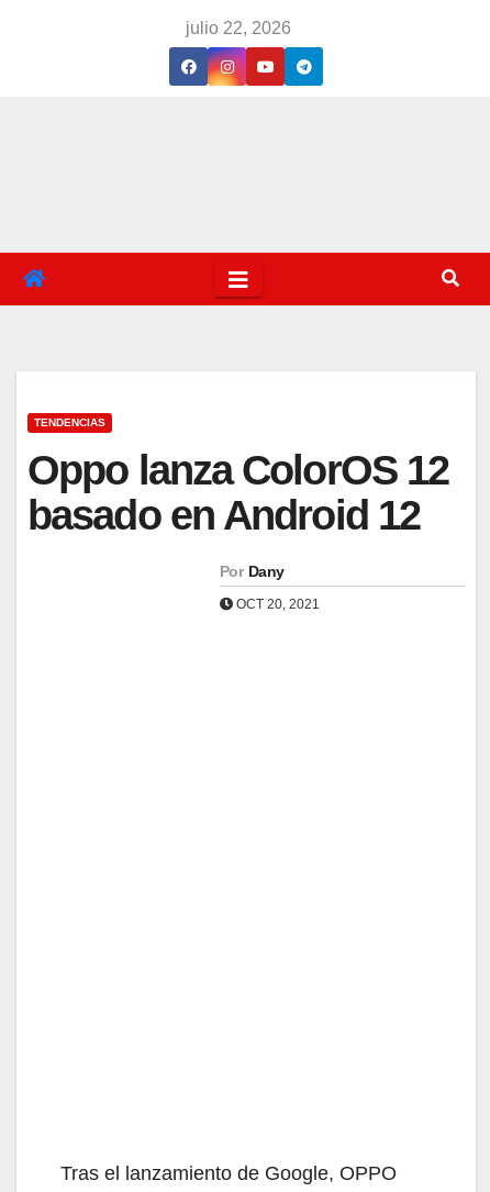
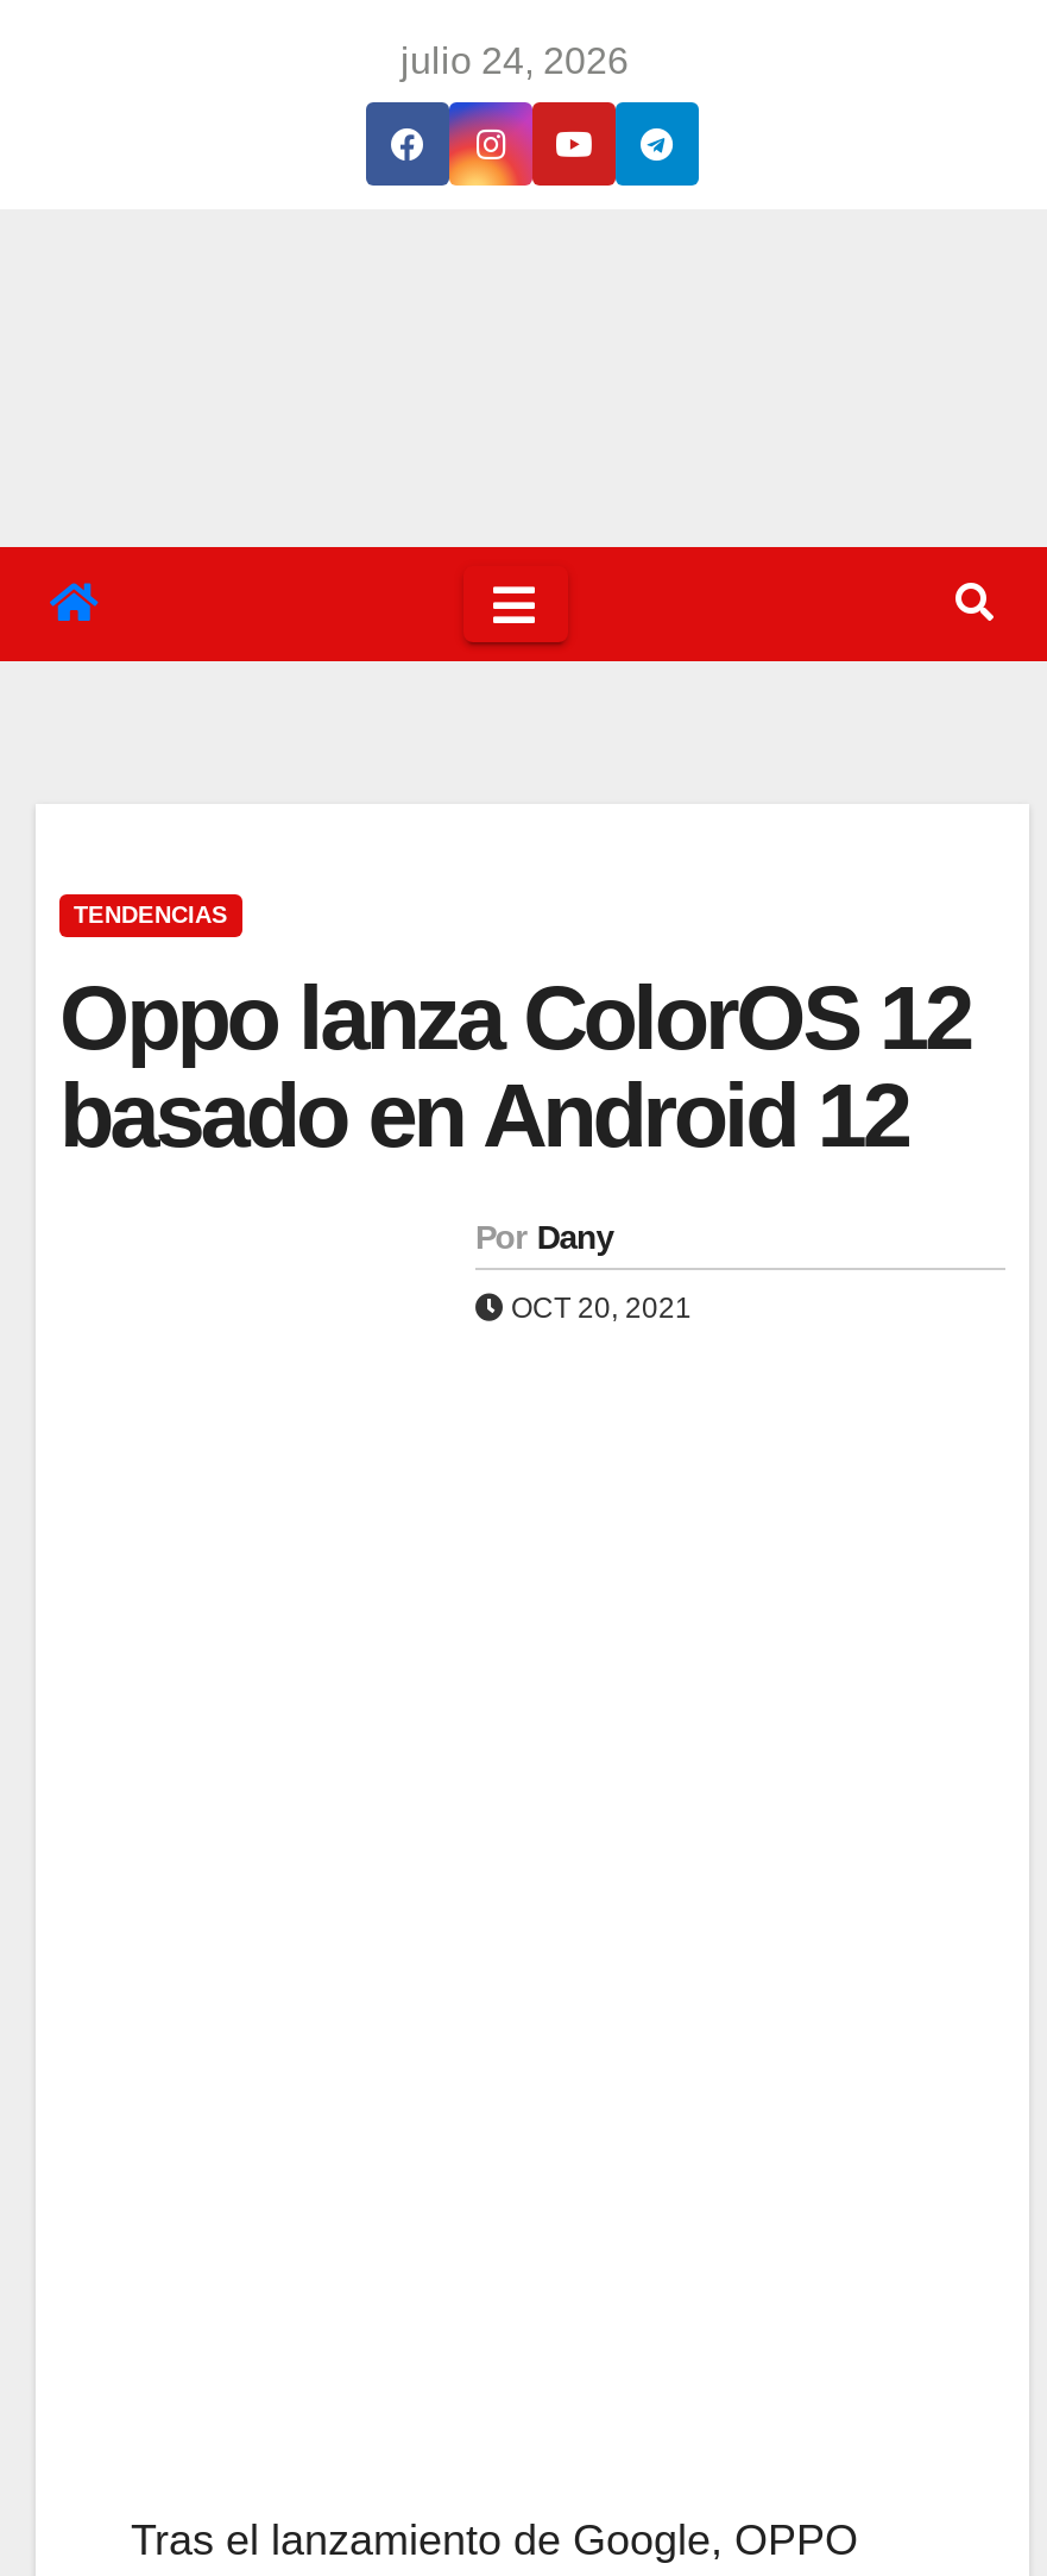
[185,19,291,37] julio 22, 2026 -> [400,40,629,81] julio 24, 2026

